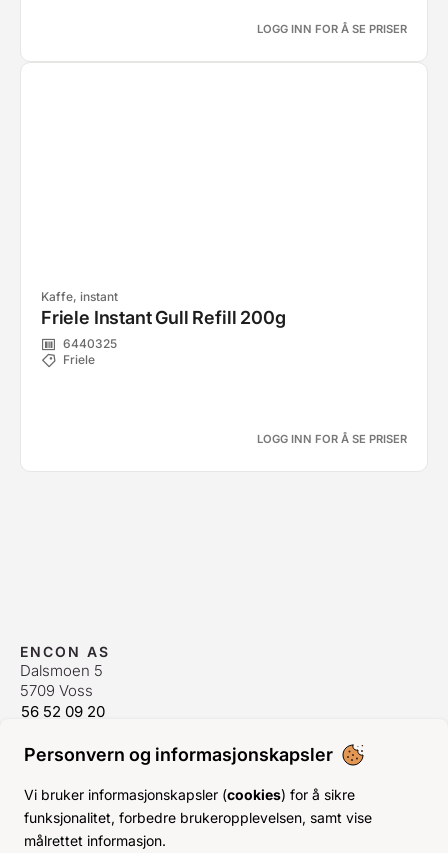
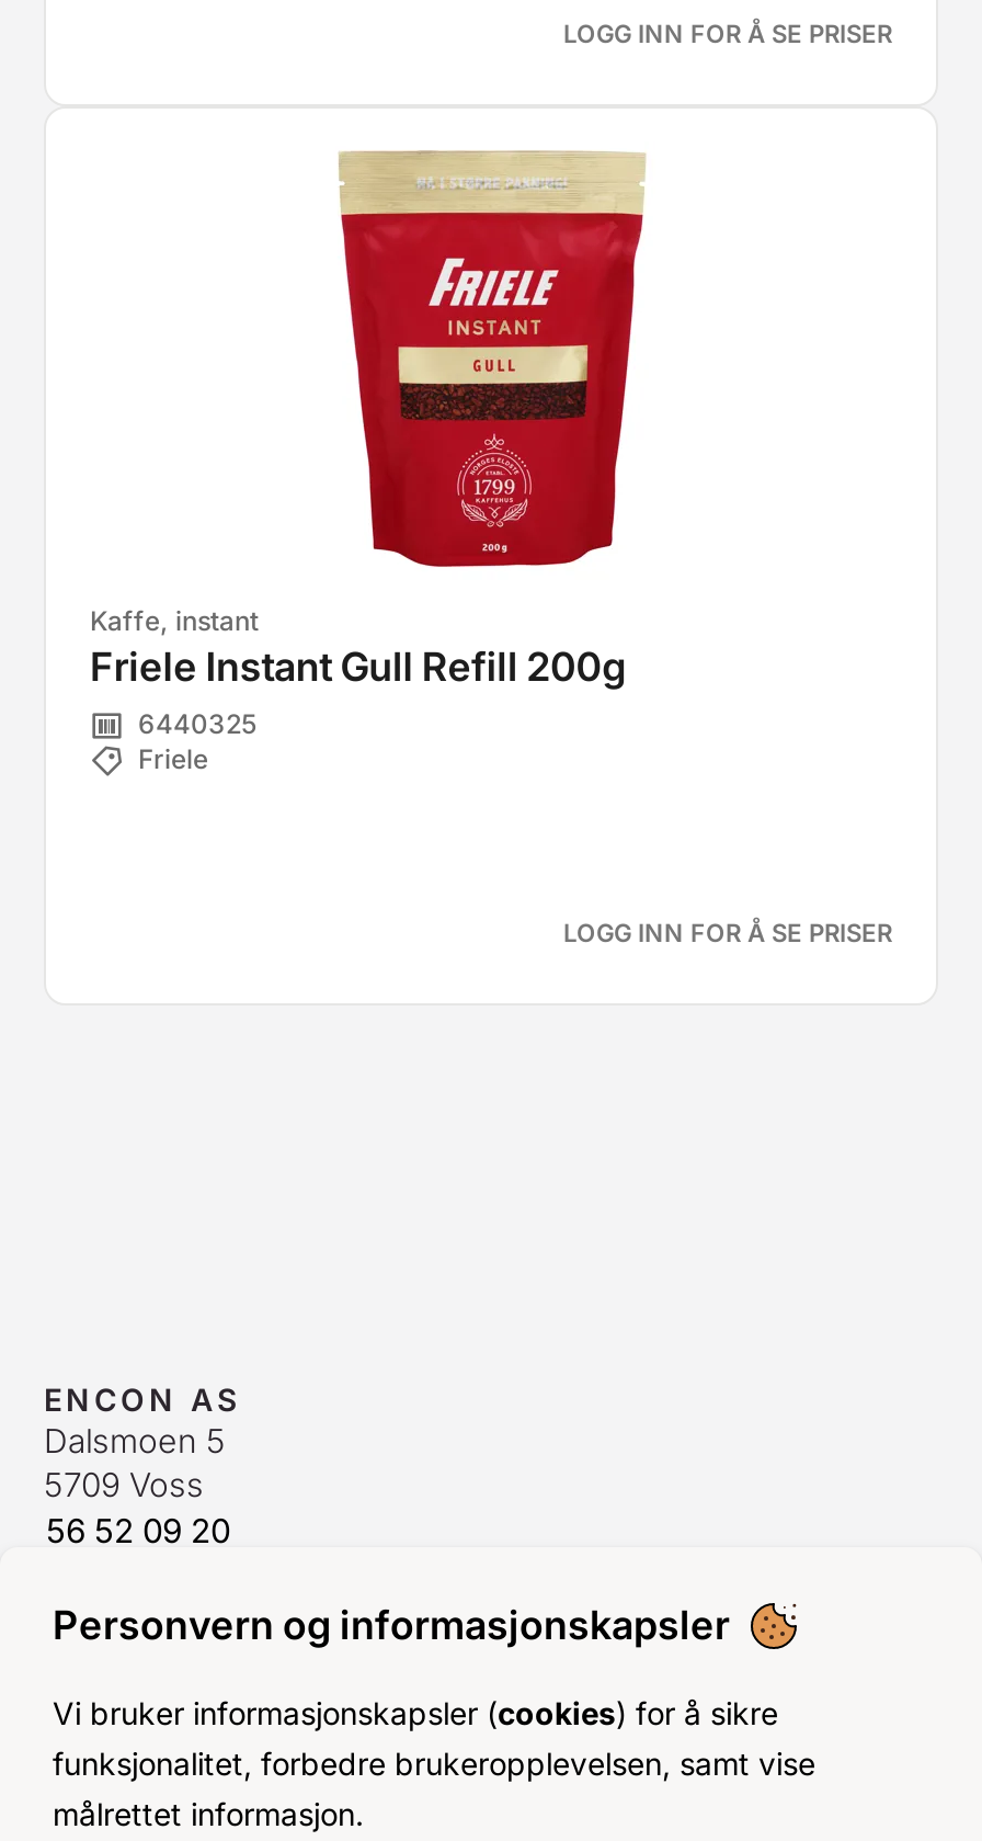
none -> [338,148,647,569] [image]

